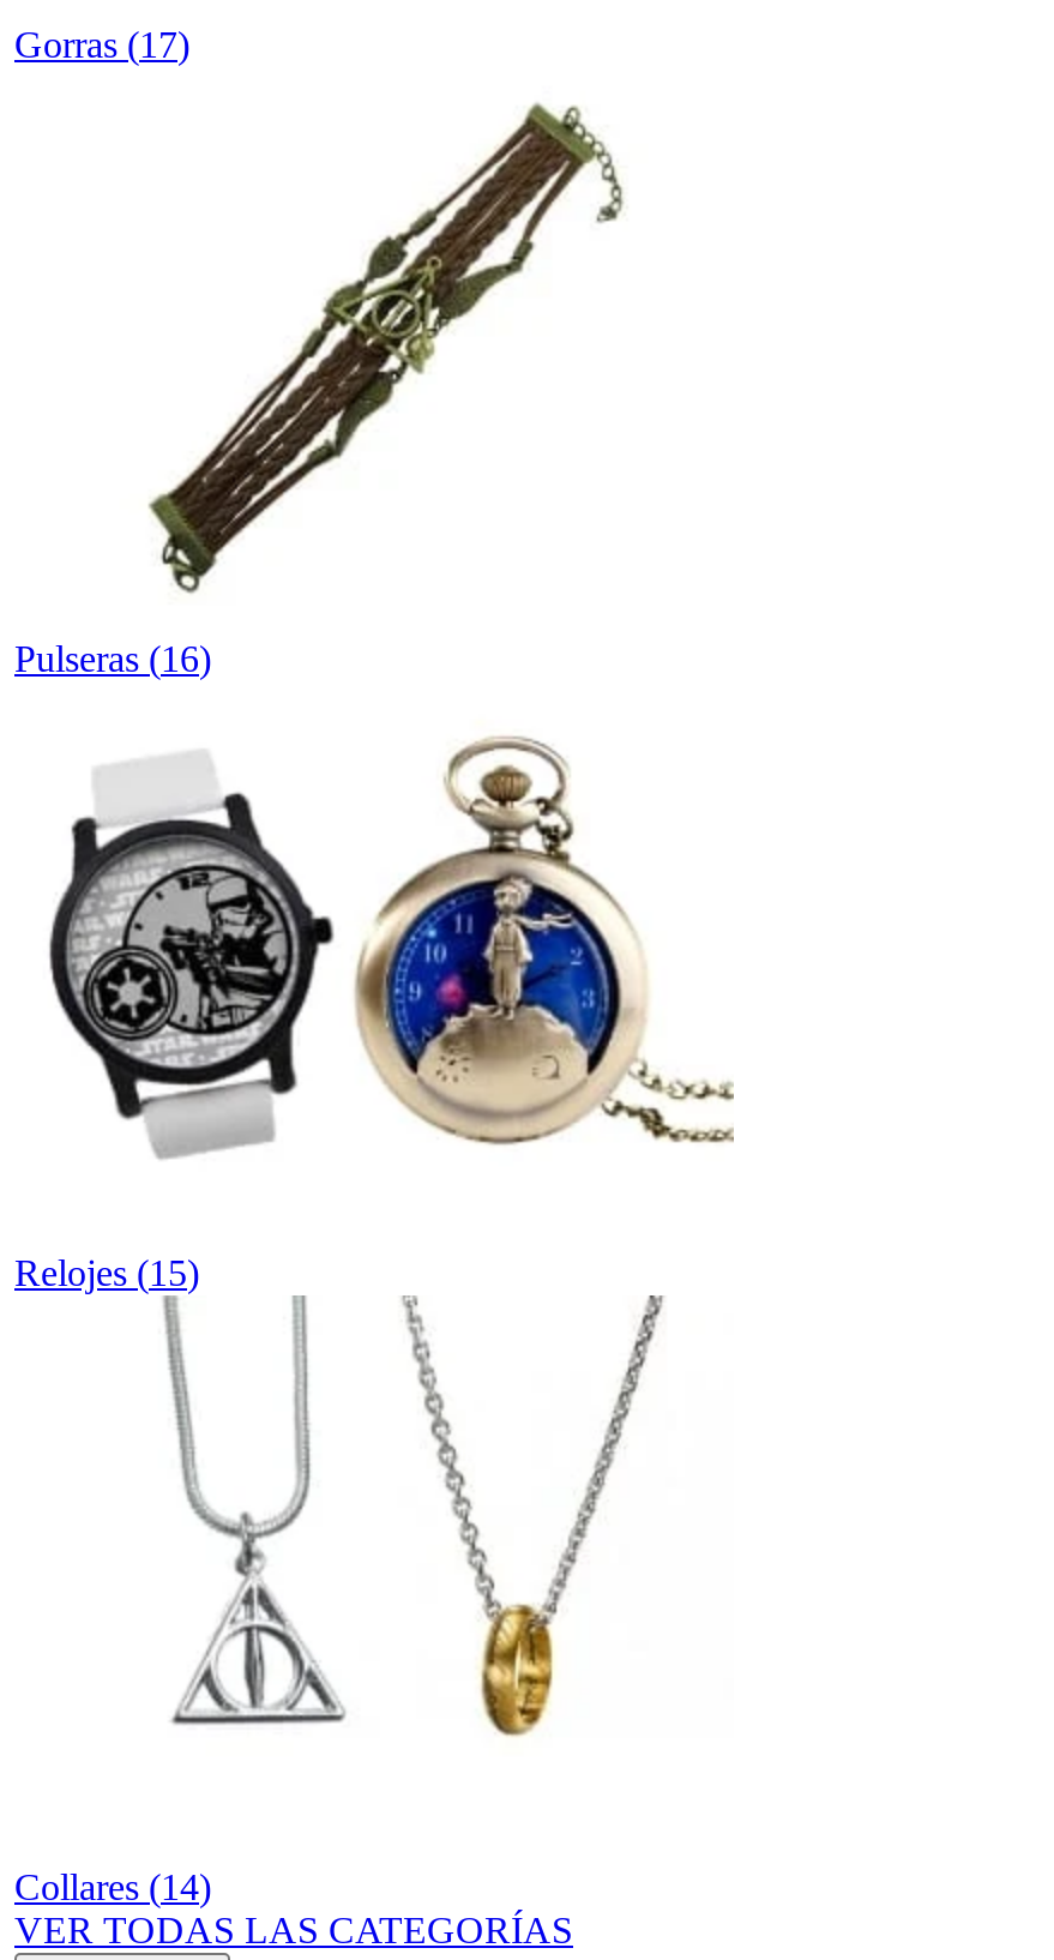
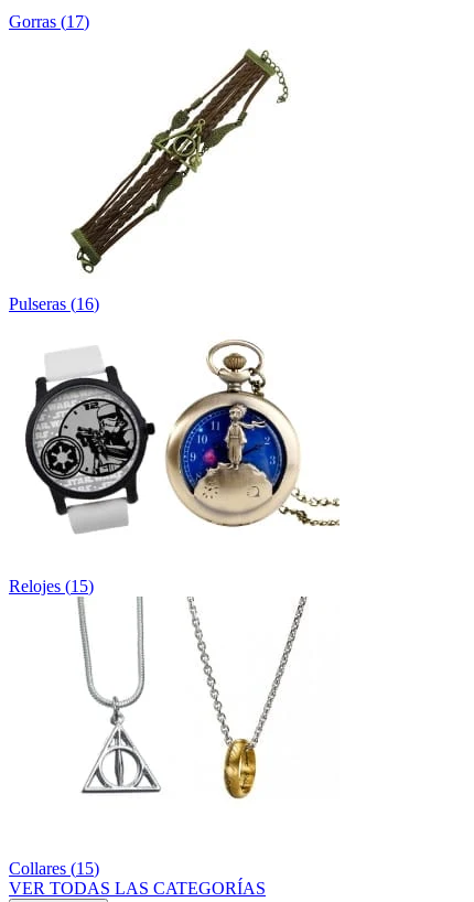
[14,1867,211,1907] Collares (14) -> [9,859,99,878] Collares (15)

